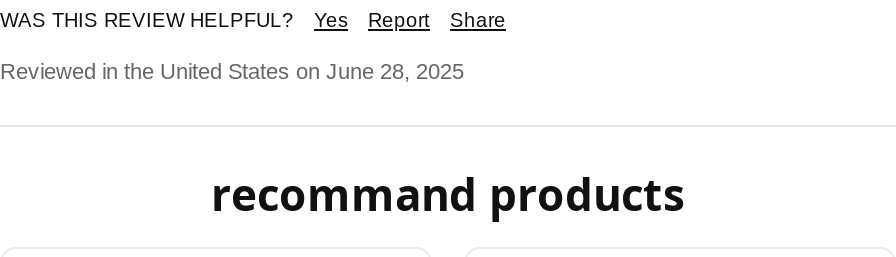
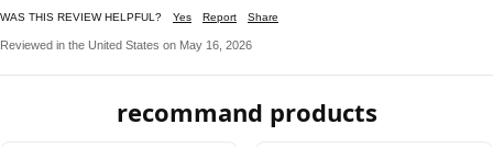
[0,59,464,83] Reviewed in the United States on June 28, 2025 -> [0,39,252,52] Reviewed in the United States on May 16, 2026

